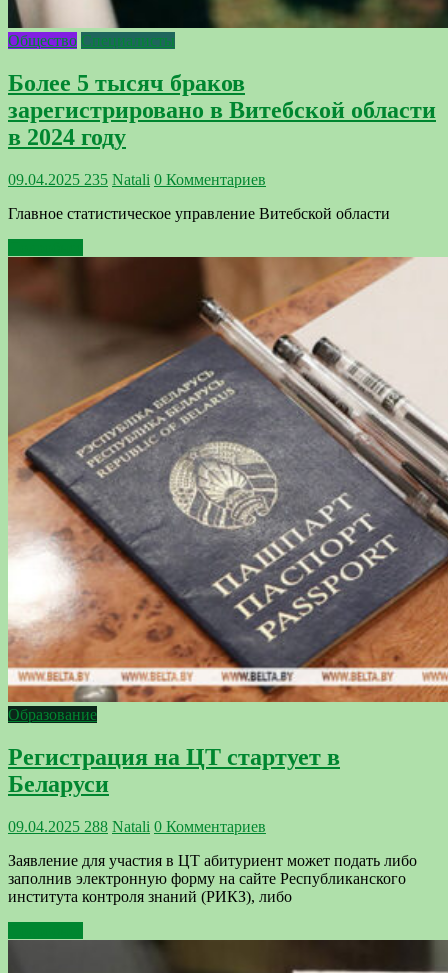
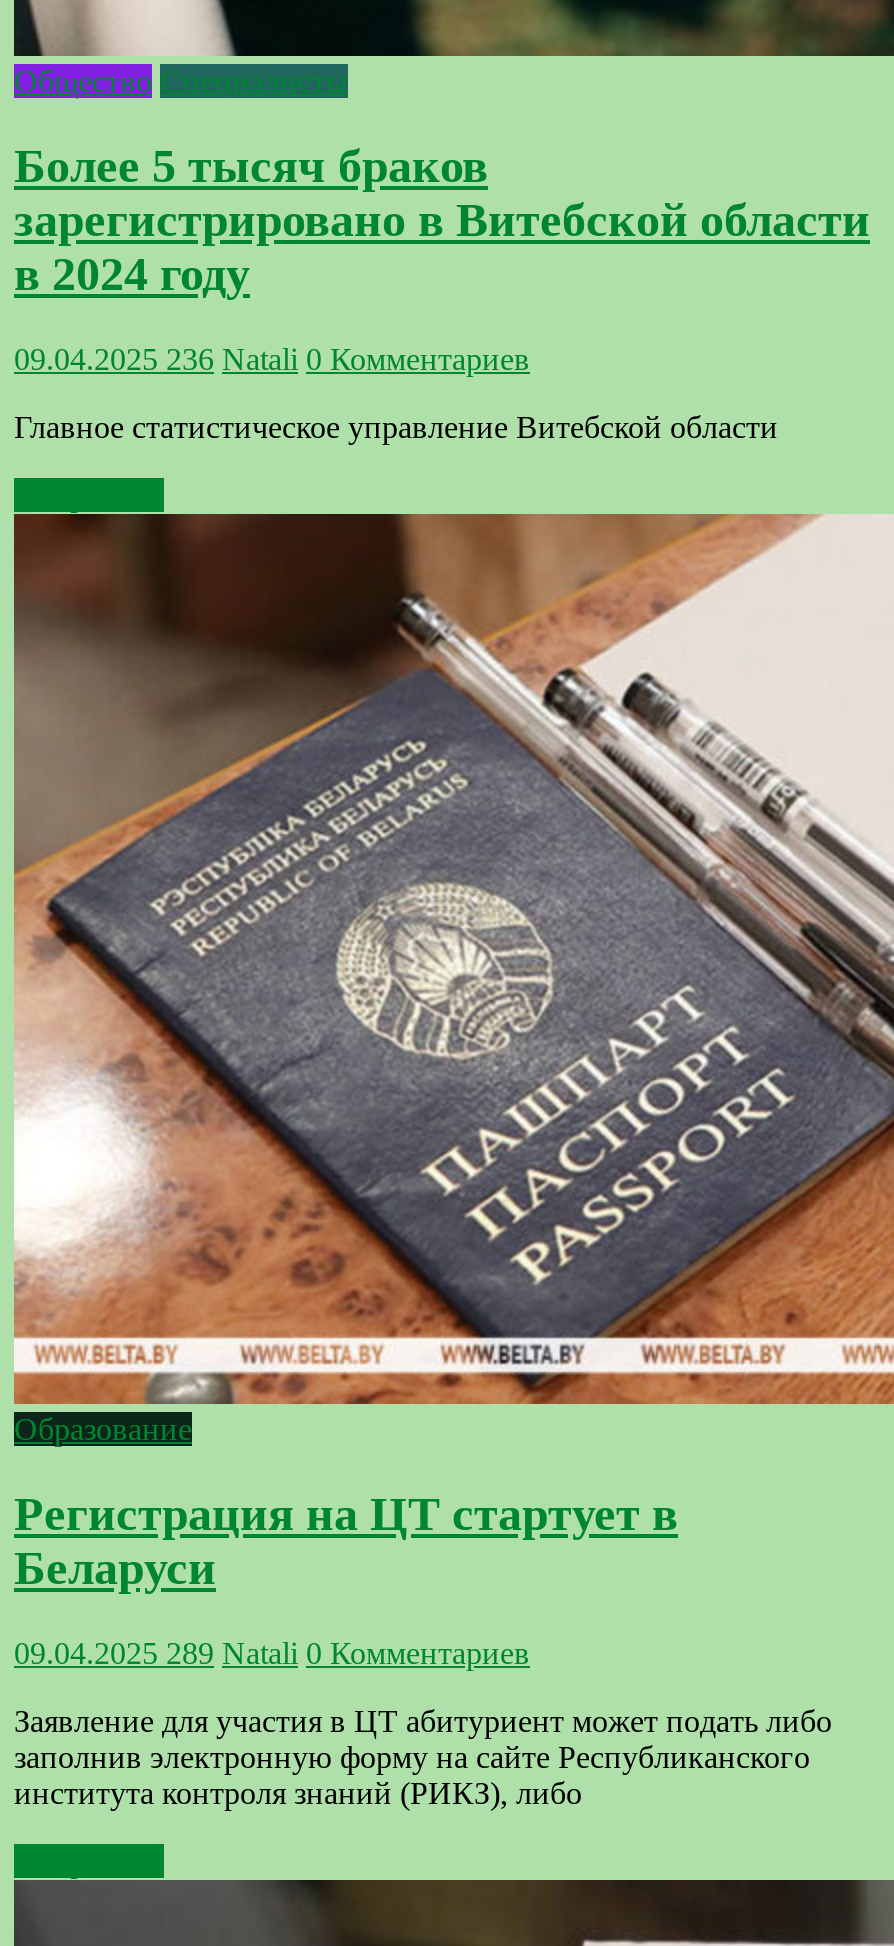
[8,171,266,188] 09.04.2025 235 Natali 0 Комментариев -> [14,342,530,376] 09.04.2025 236 Natali 0 Комментариев
[8,818,266,835] 09.04.2025 288 Natali 0 Комментариев -> [14,1636,530,1670] 09.04.2025 289 Natali 0 Комментариев

